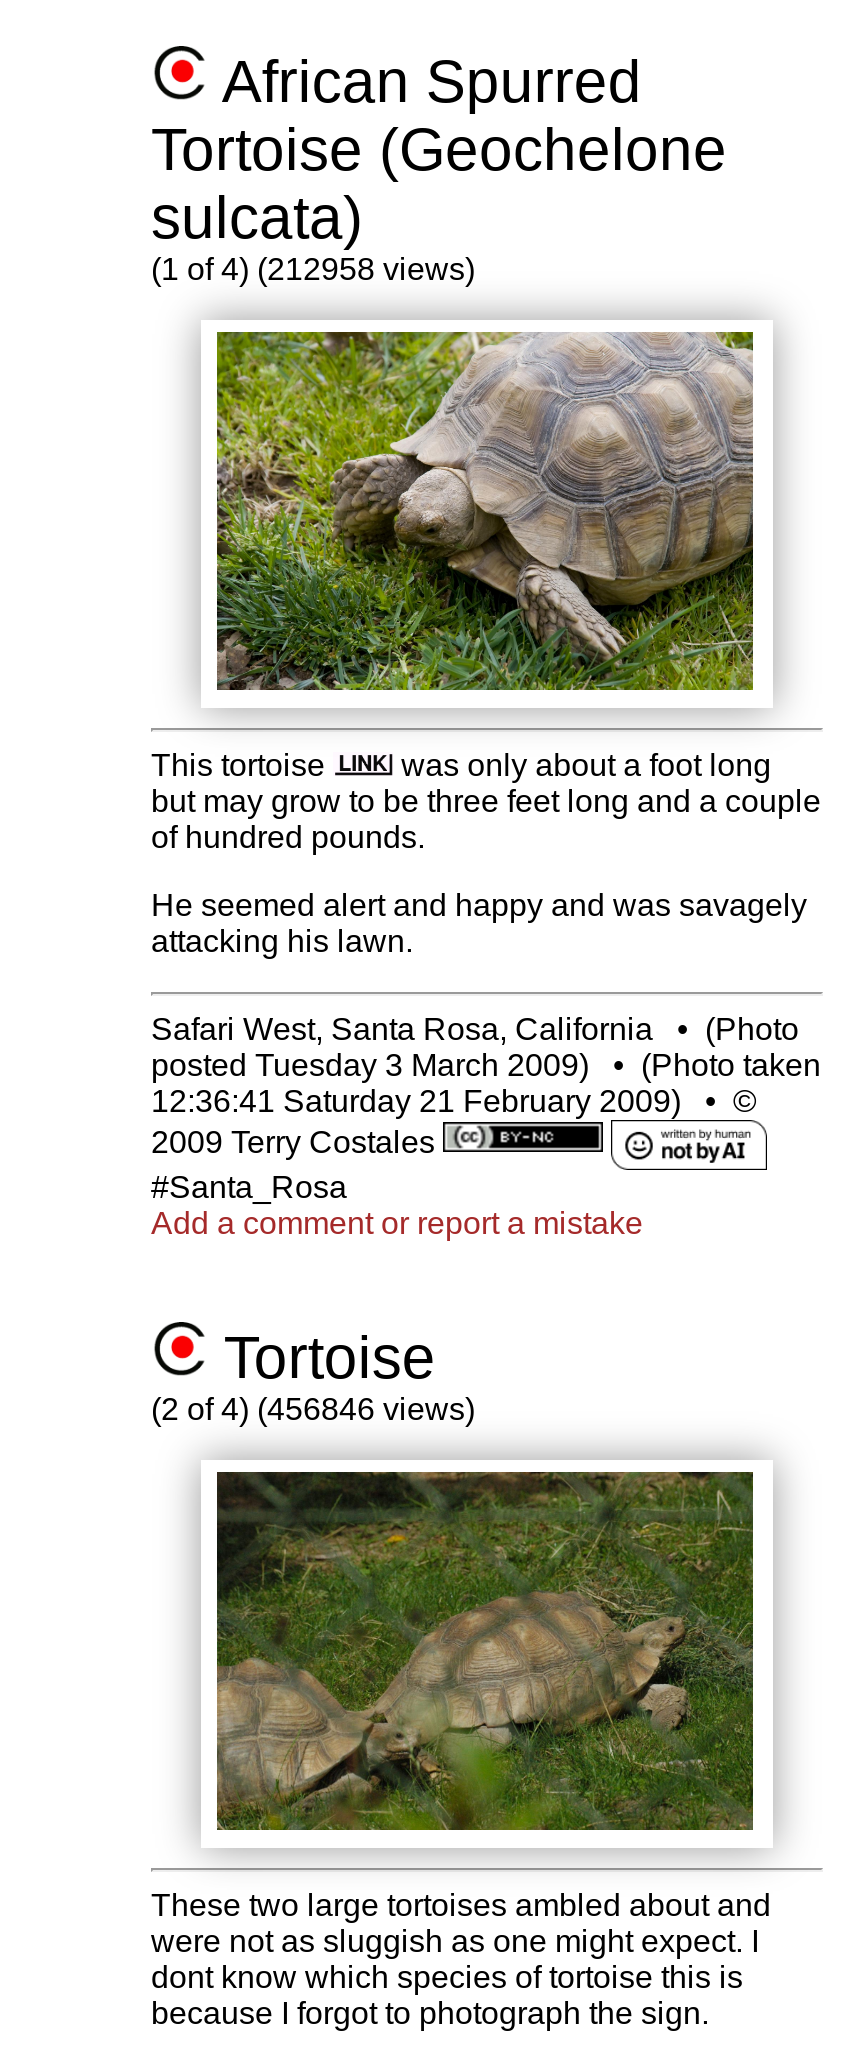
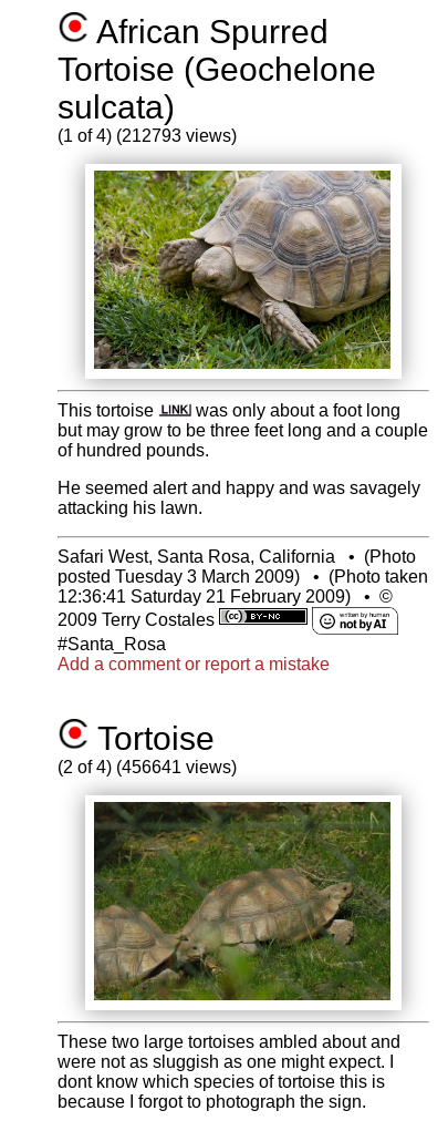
[151,252,475,286] (1 of 4) (212958 views) -> [58,126,237,145] (1 of 4) (212793 views)
[151,1392,475,1426] (2 of 4) (456846 views) -> [58,758,237,777] (2 of 4) (456641 views)

